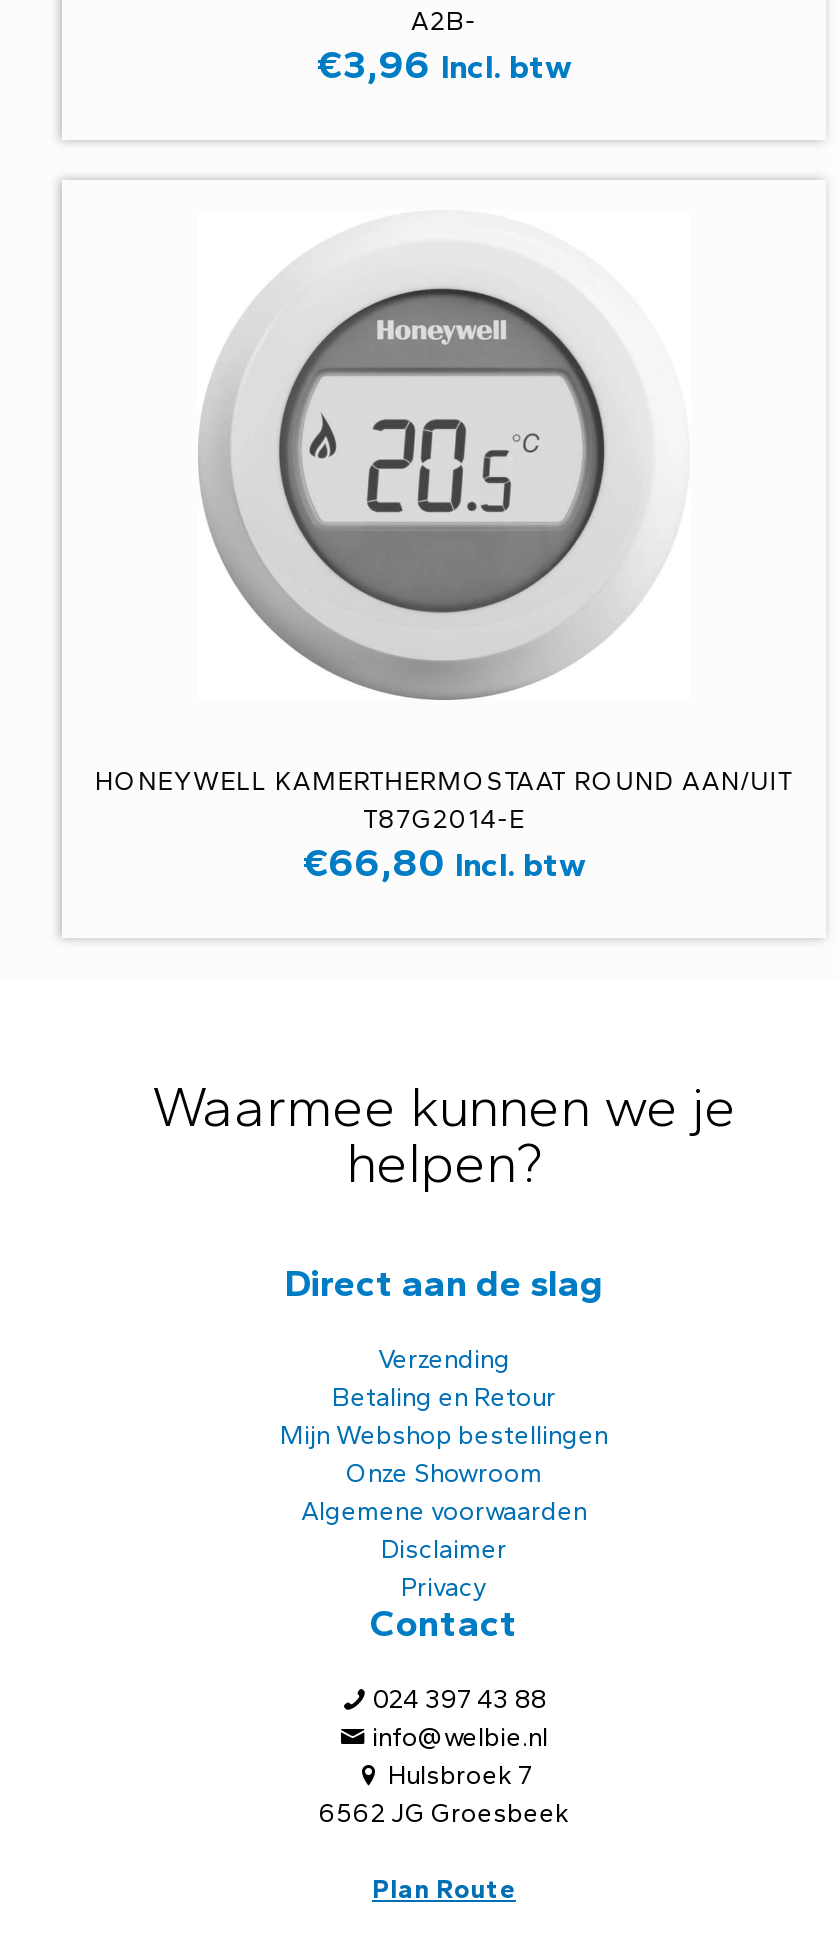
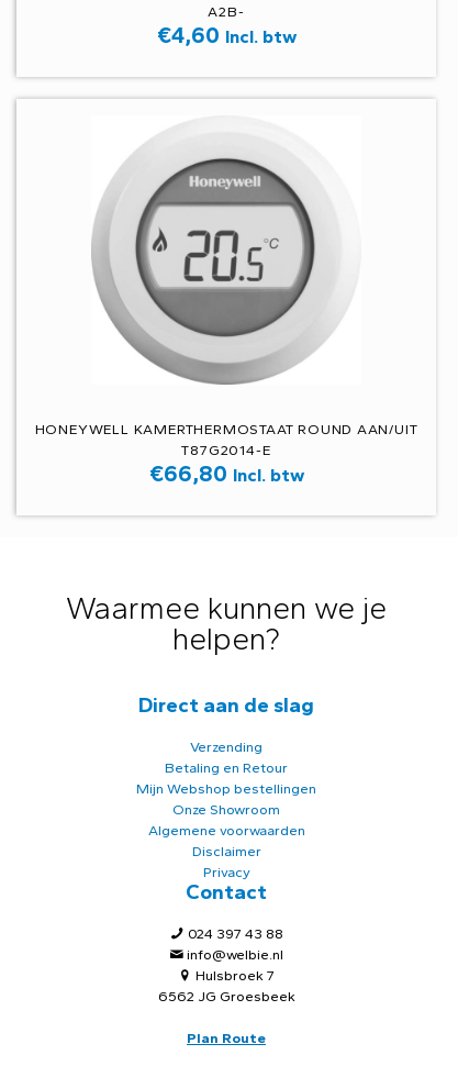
[317,39,571,87] €3,96 Incl. btw -> [157,21,296,48] €4,60 Incl. btw

